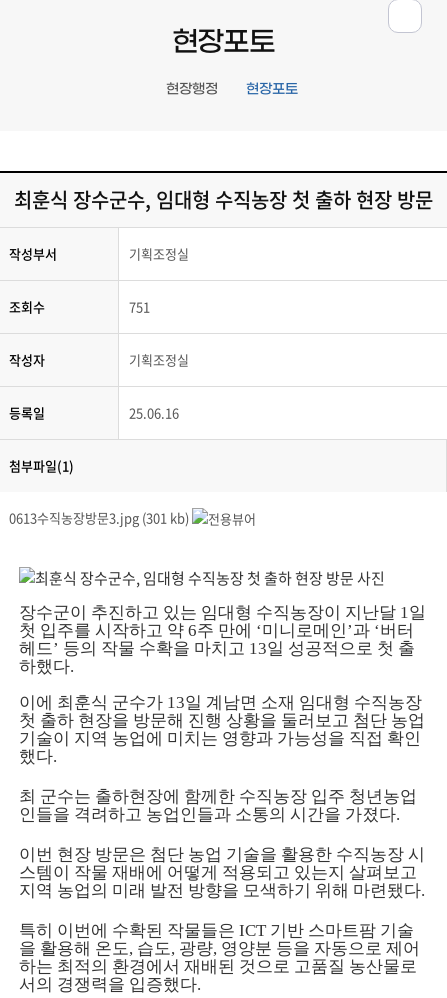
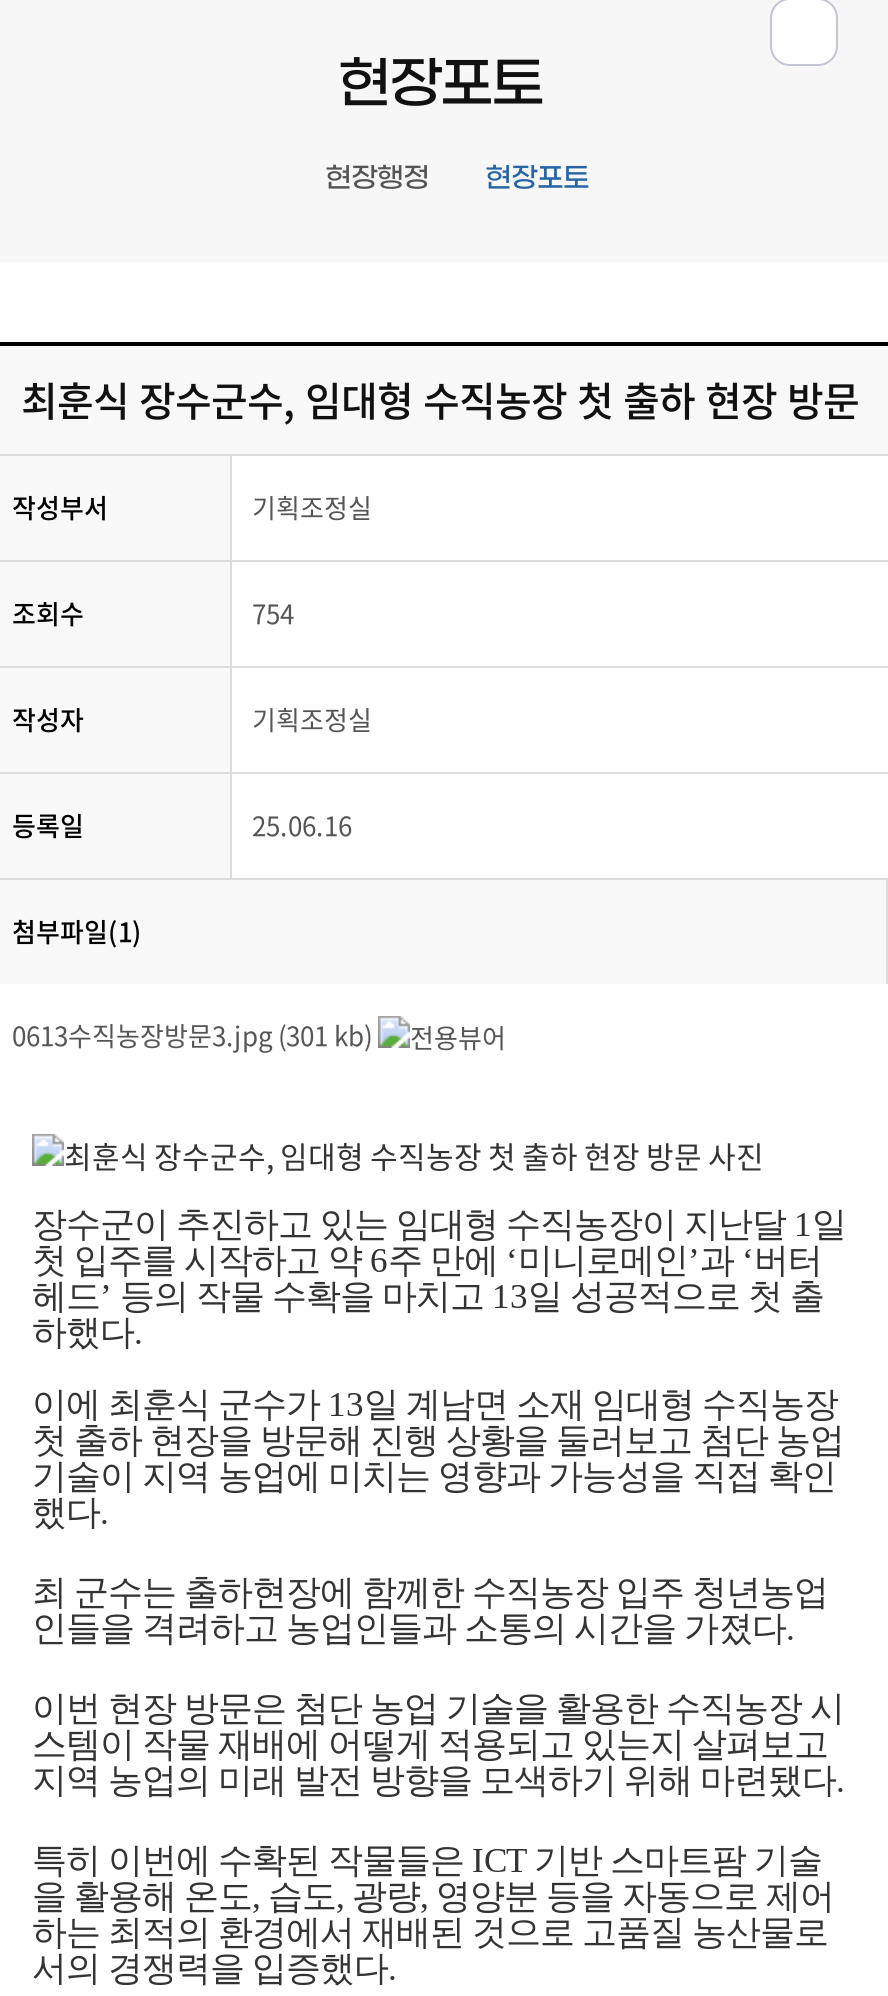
[129,297,150,316] 751 -> [252,594,294,632] 754

